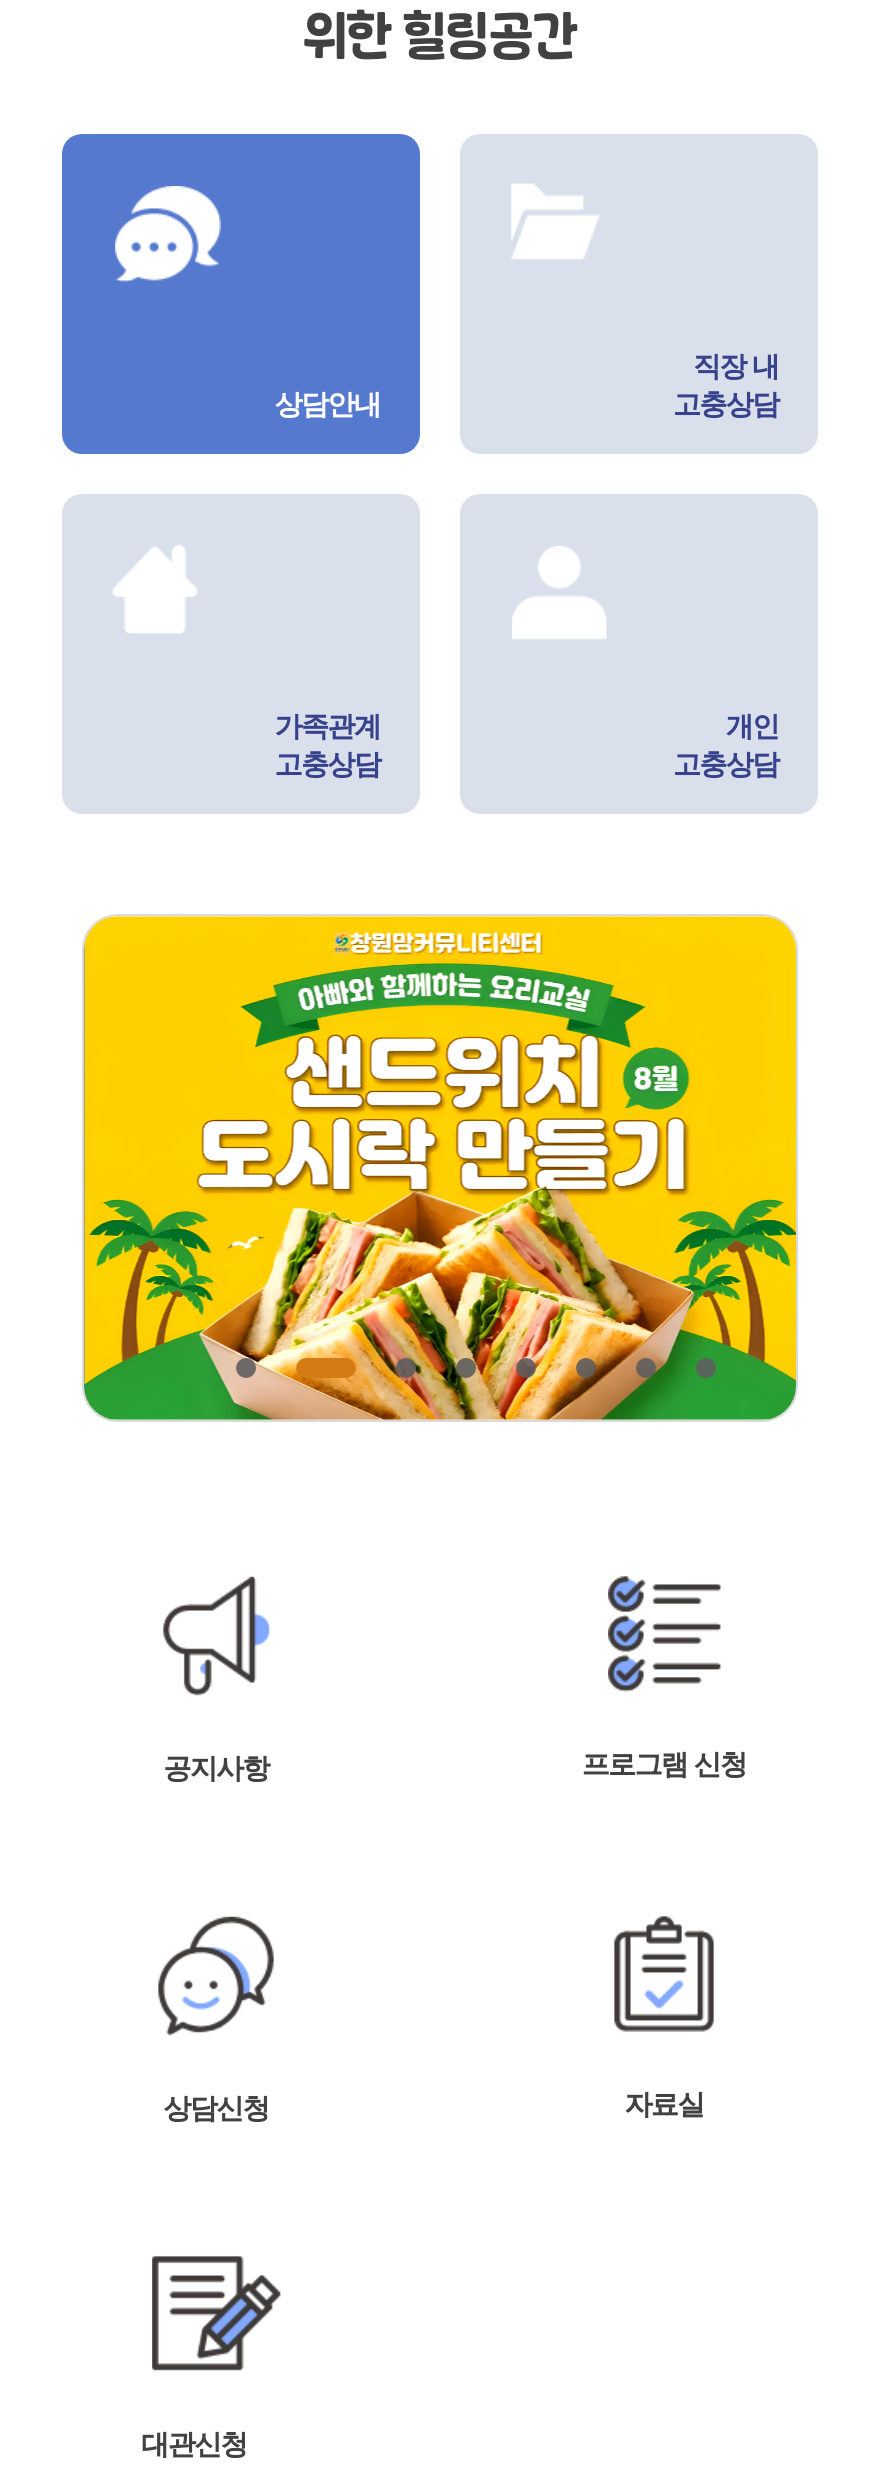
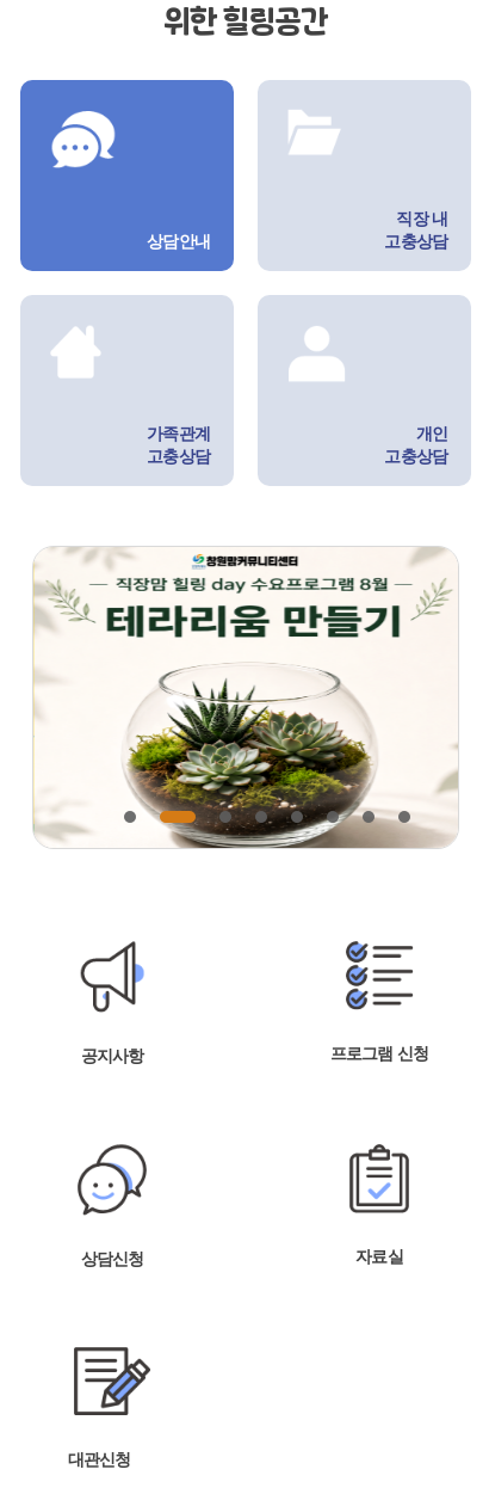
[82,914,798,1422] [image] -> [33,547,458,849] [image]

